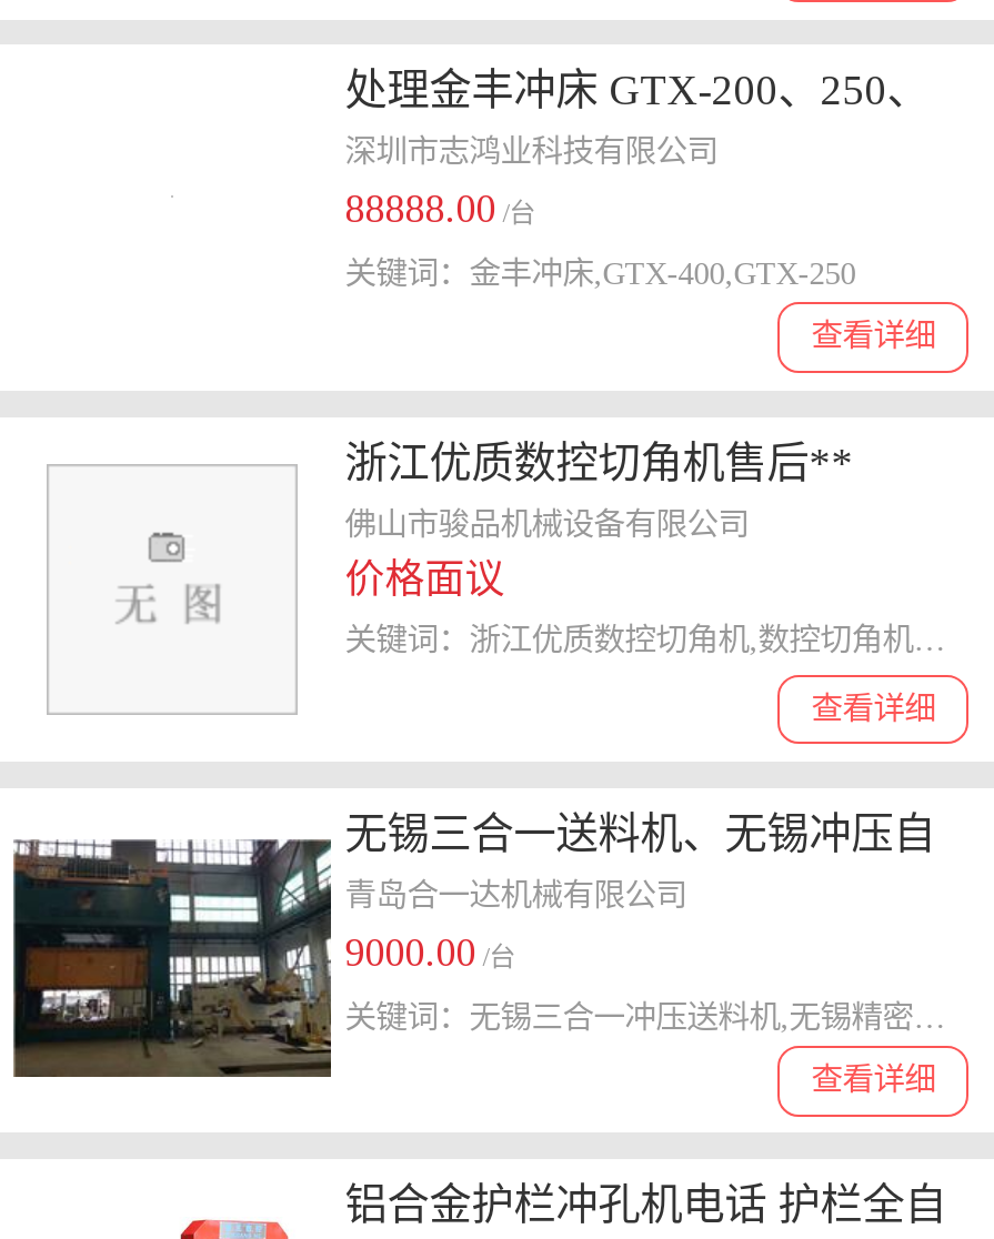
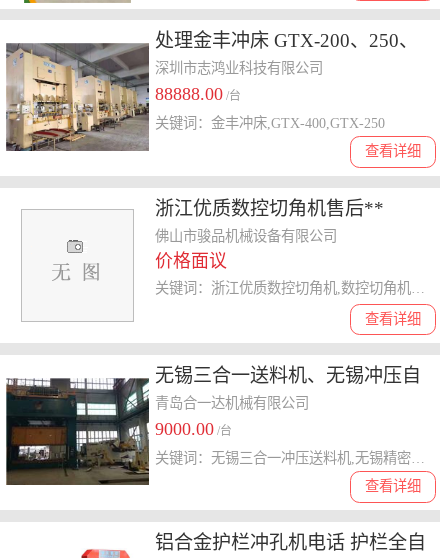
none -> [5,42,150,152] [image]

